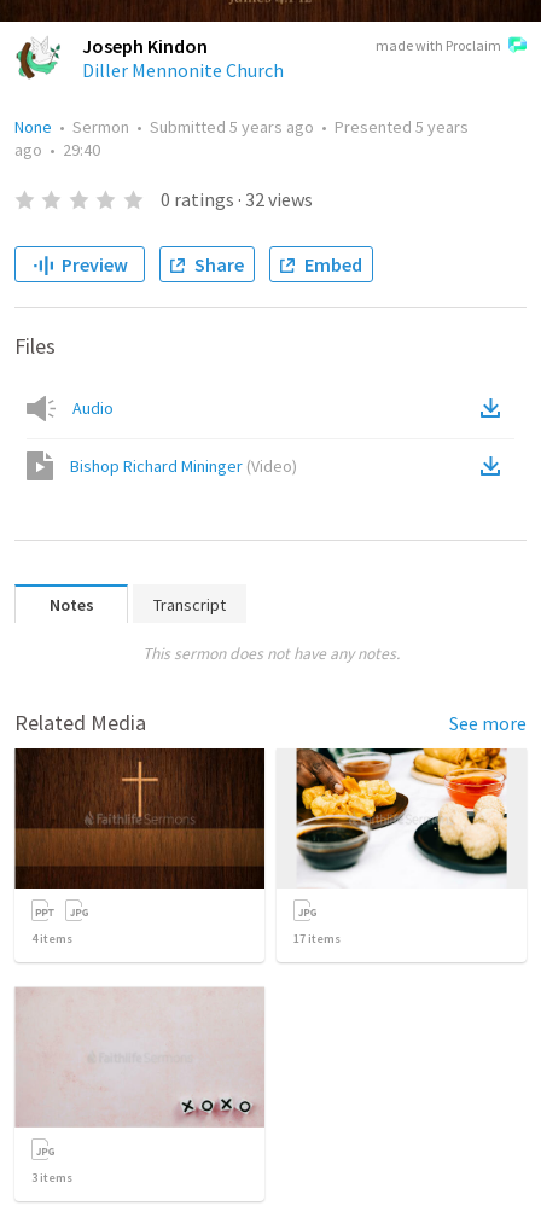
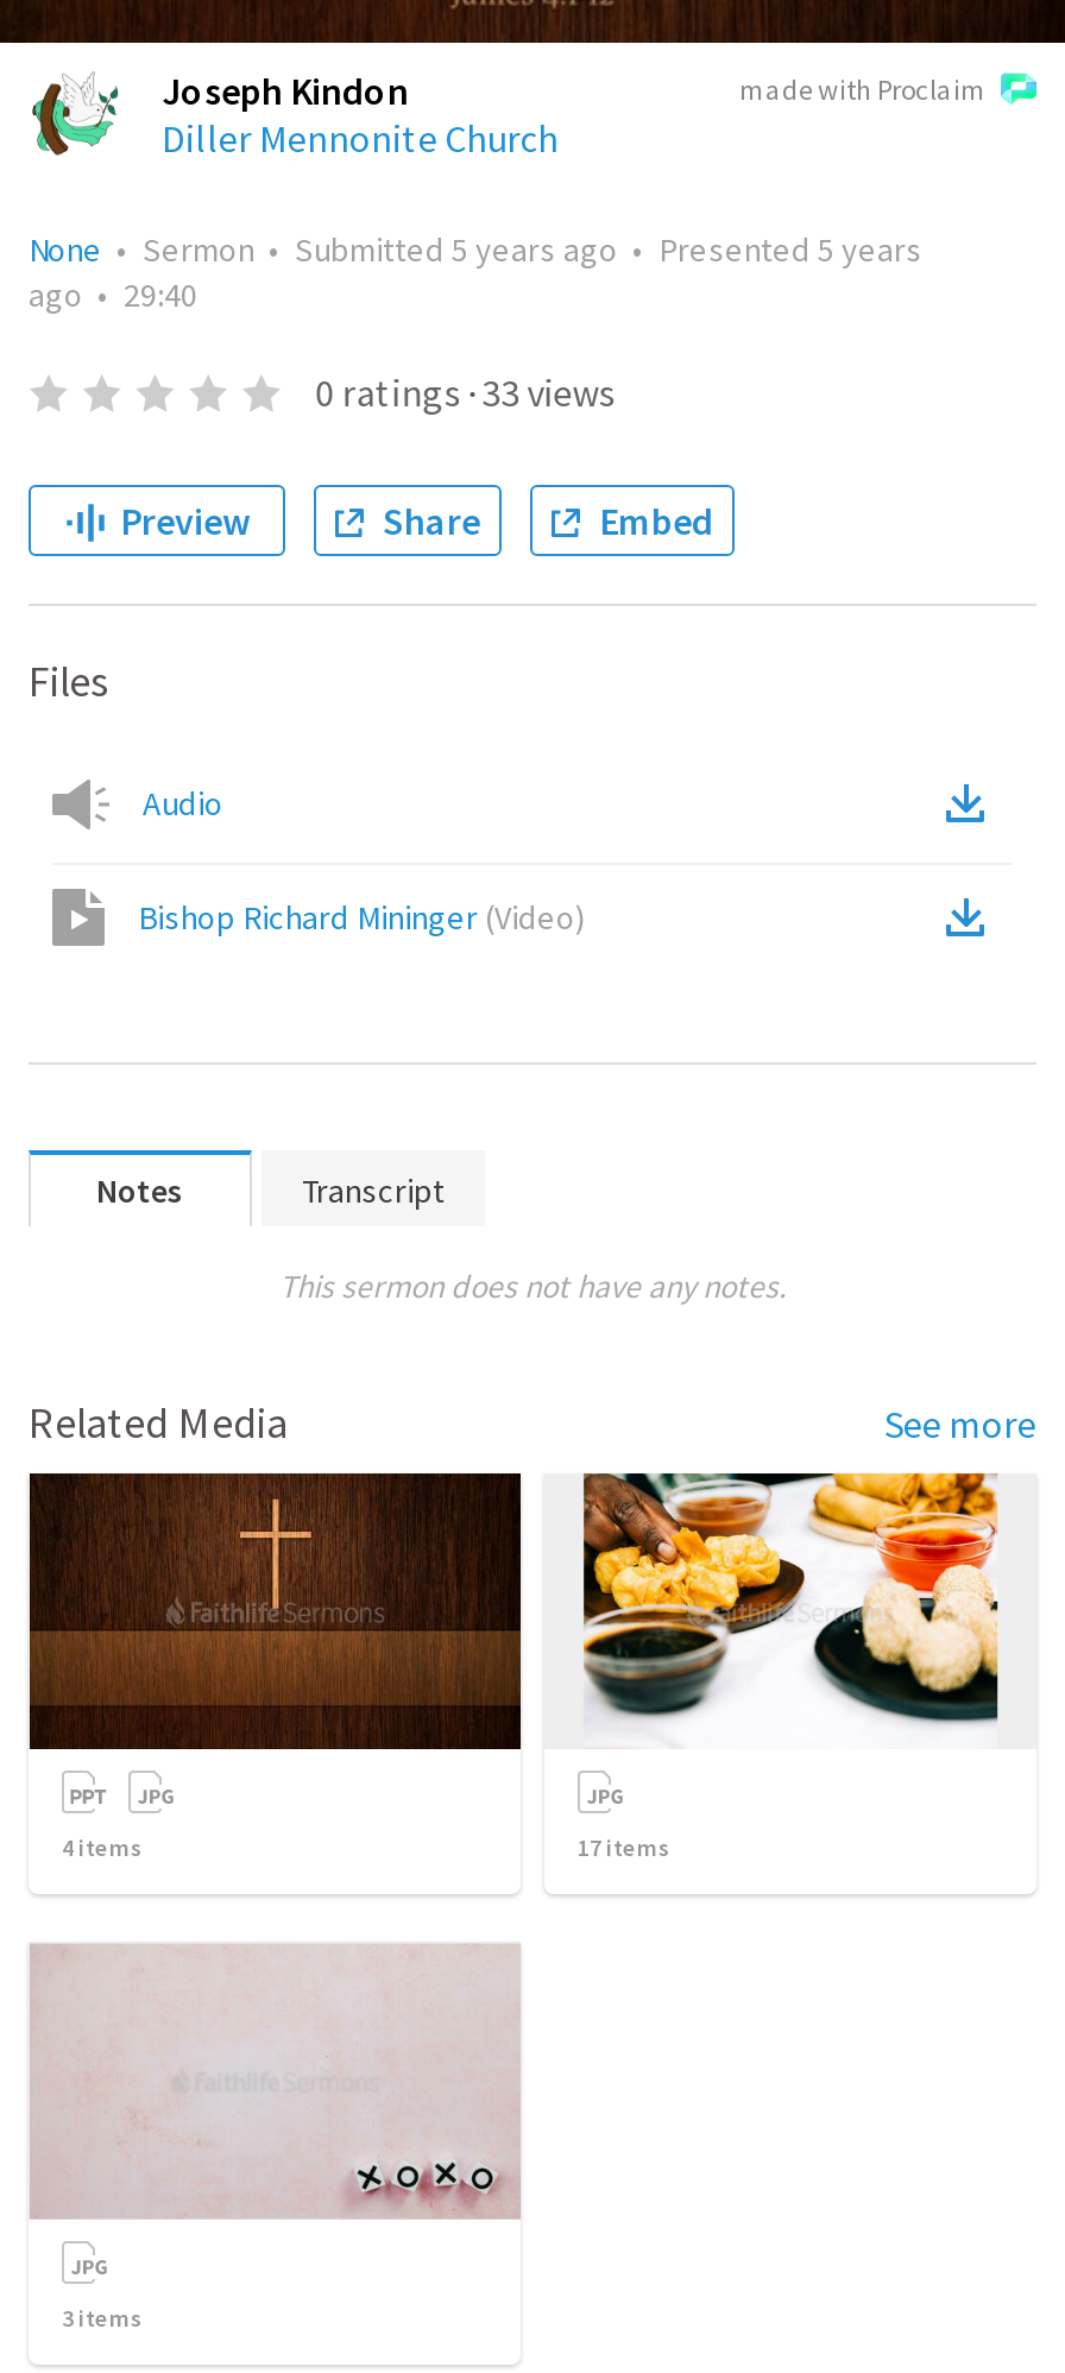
[160,187,312,211] 0 ratings · 32 views -> [315,368,615,416] 0 ratings · 33 views

